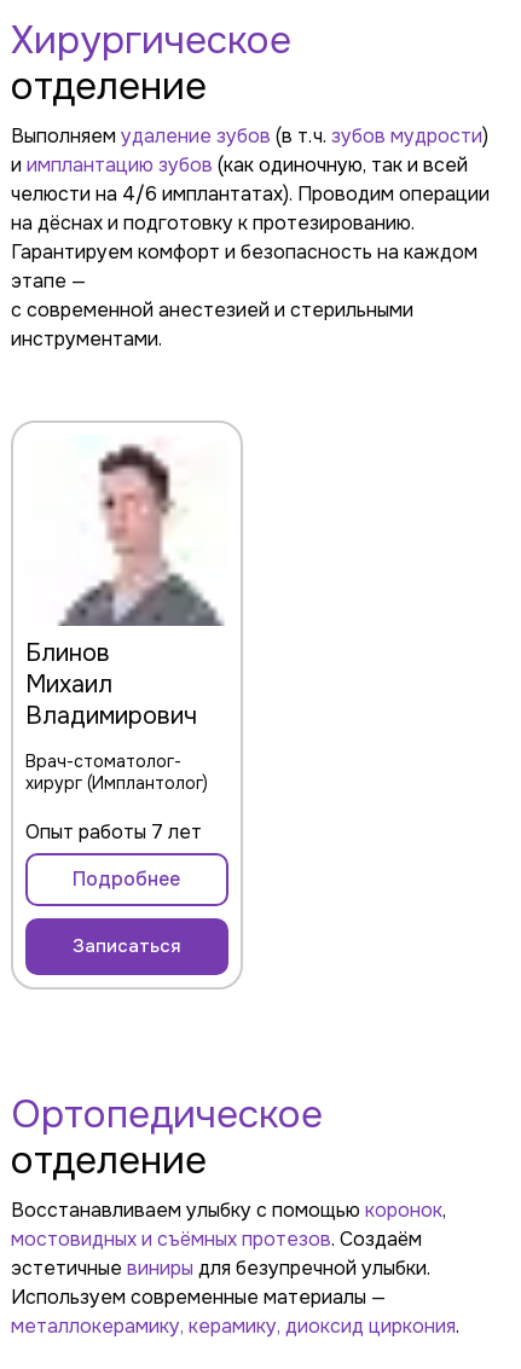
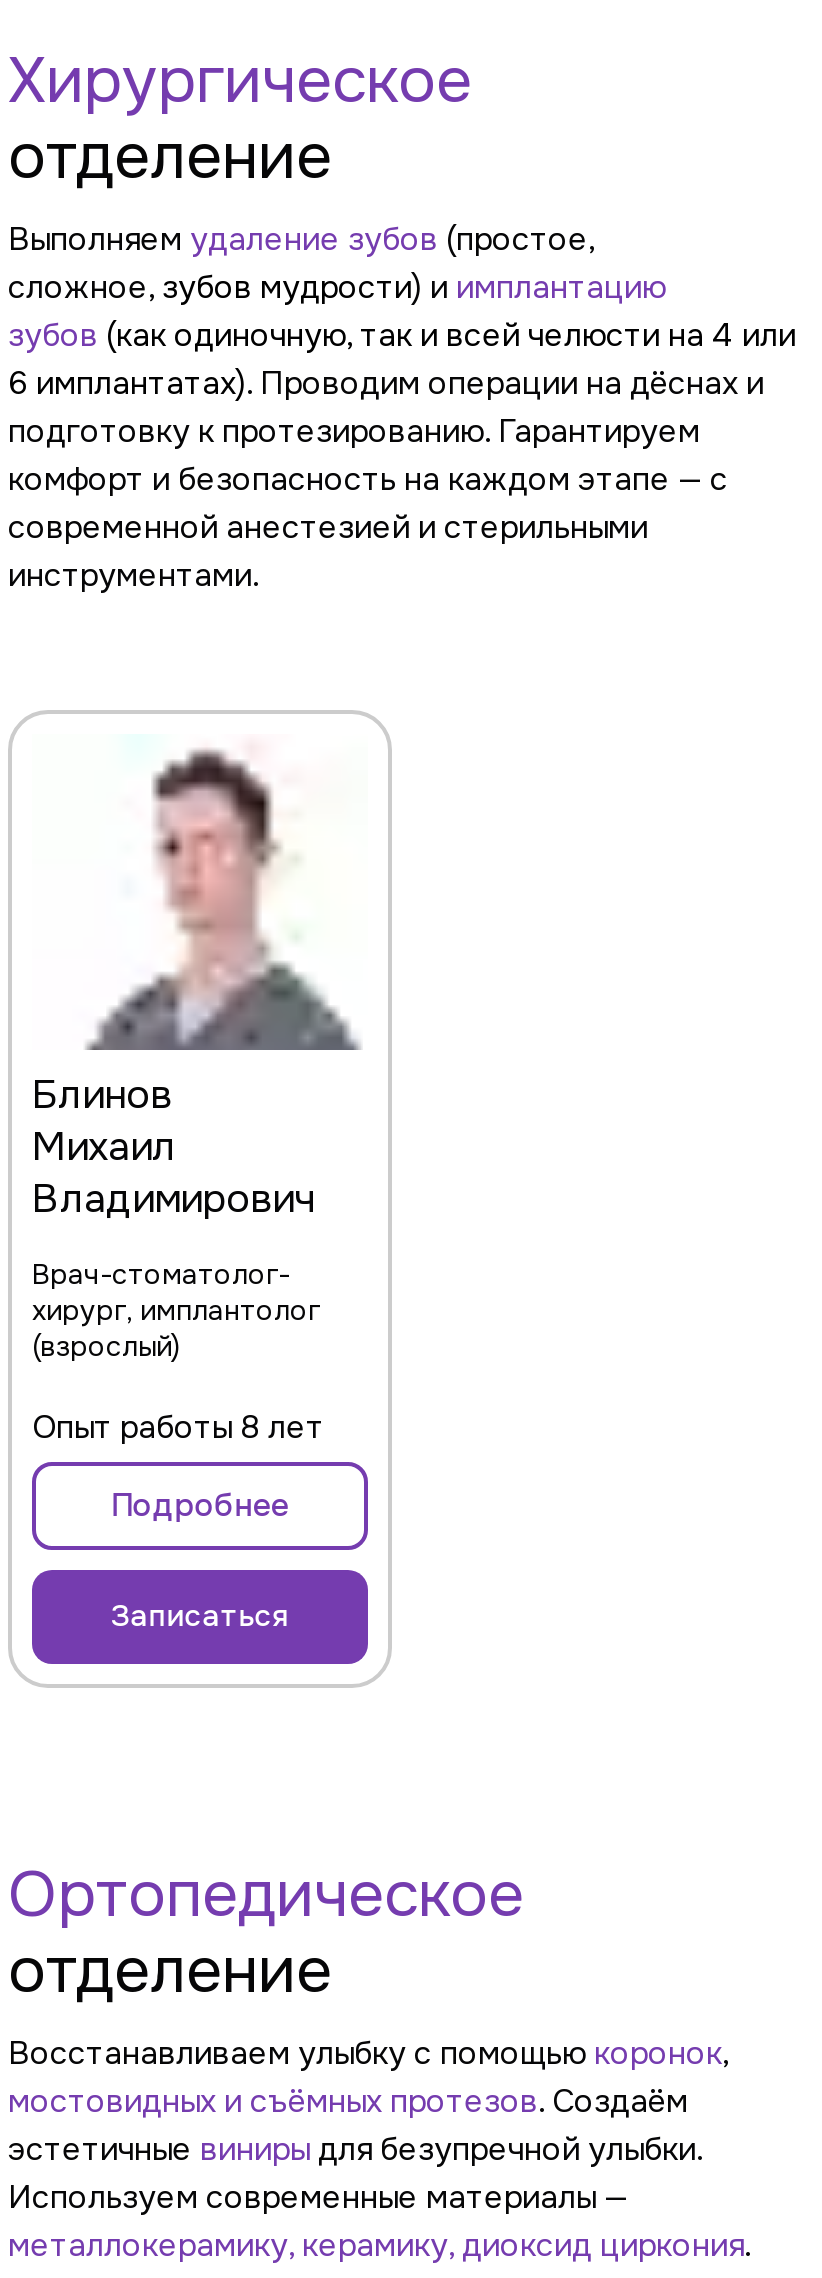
[11,124,490,323] Выполняем удаление зубов (в т. ч. зубов мудрости) | и имплантацию зубов (как одиночную, так и всей | челюсти на 4/6 имплантатах). Проводим операции | на дёснах и подготовку к протезированию. | Гарантируем комфорт и безопасность на каждом | этапе — | с современной анестезией и стерильными -> [8,219,796,549] Выполняем удаление зубов (простое, | сложное, зубов мудрости) и имплантацию | зубов (как одиночную, так и всей челюсти на 4 или | 6 имплантатах). Проводим операции на дёснах и | подготовку к протезированию. Гарантируем | комфорт и безопасность на каждом этапе — с | современной анестезией и стерильными
[25,772,208,794] хирург (Имплантолог) -> [32,1293,320,1365] хирург, имплантолог | (взрослый)
[25,820,202,845] Опыт работы 7 лет -> [32,1407,324,1449] Опыт работы 8 лет

